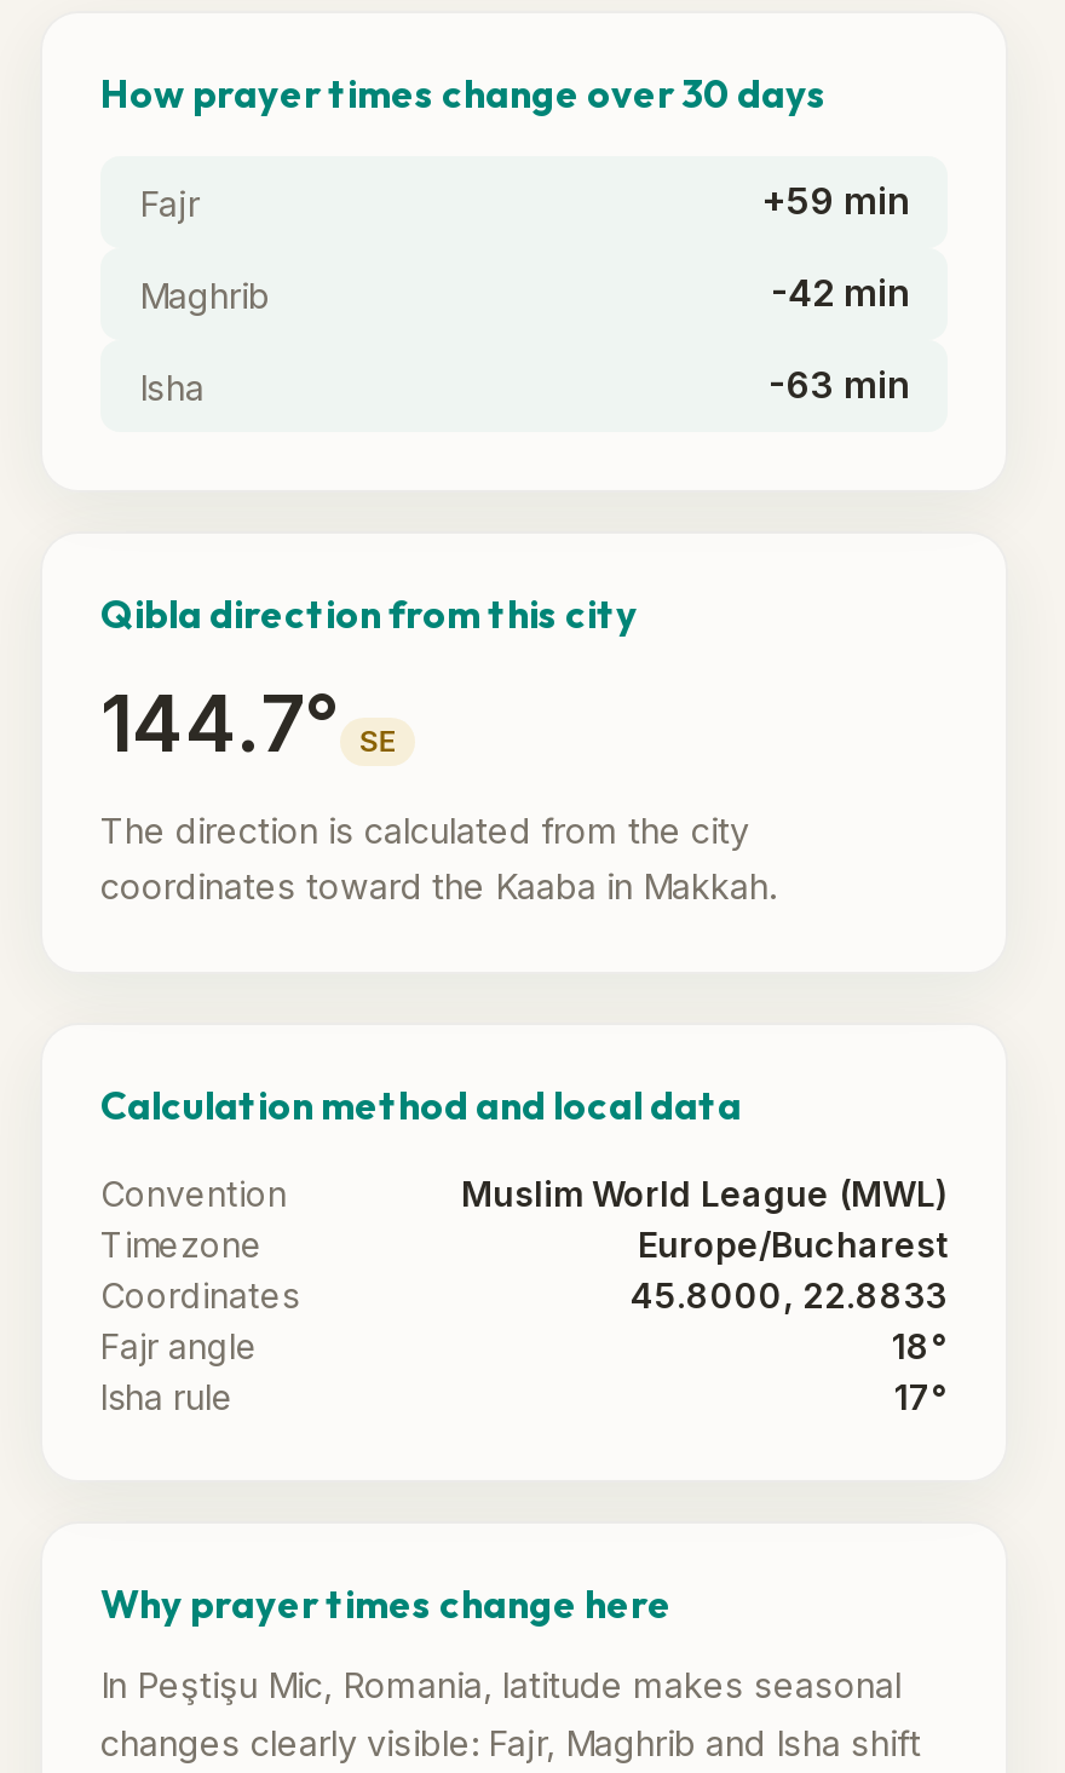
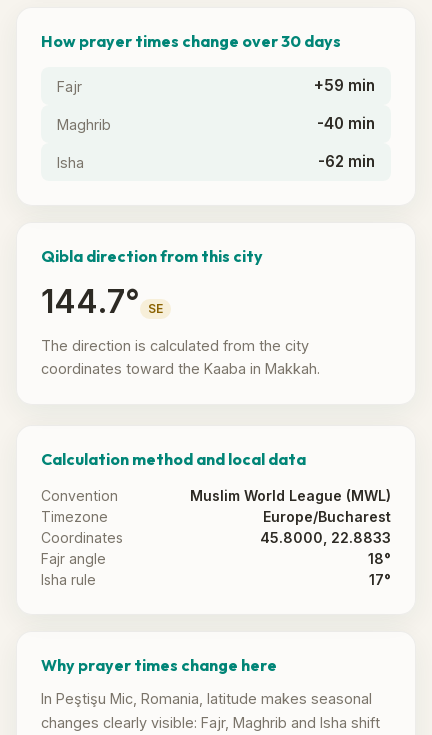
[771,270,909,316] -42 min -> [317,114,375,133] -40 min
[768,362,909,408] -63 min -> [318,152,375,171] -62 min

